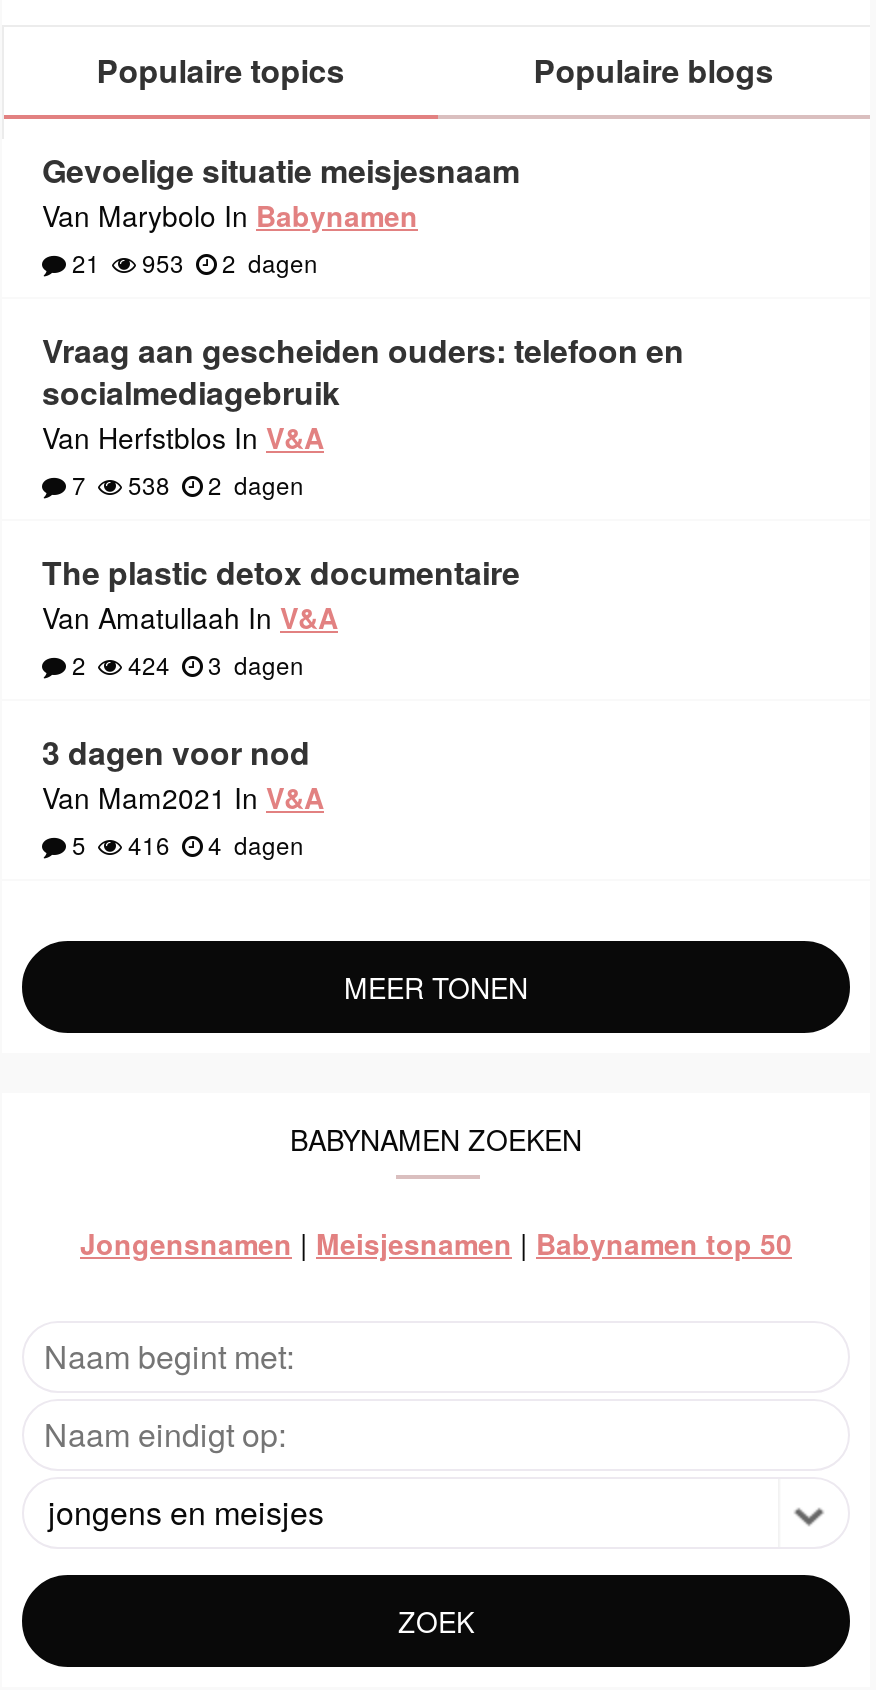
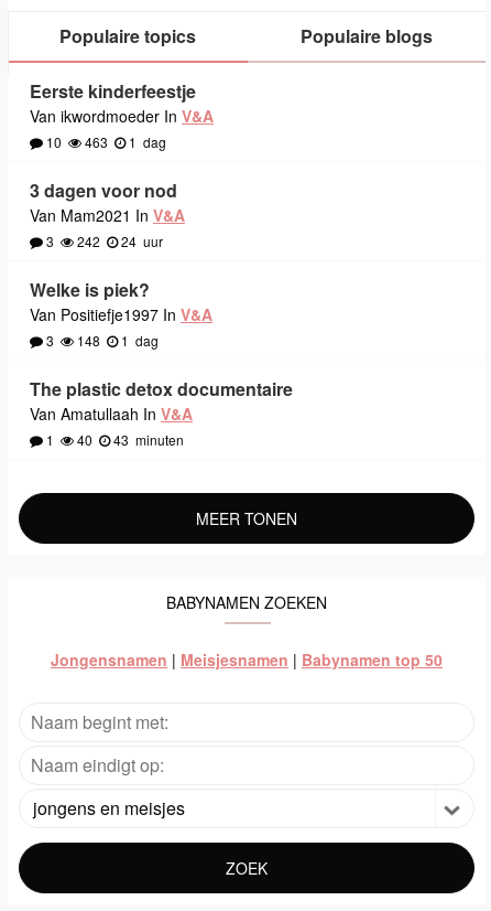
[42,147,684,681] Gevoelige situatie meisjesnaam | Van Marybolo In Babynamen | 21 | 953 | 2 dagen | Vraag aan gescheiden ouders: telefoon en | socialmediagebruik | Van Herfstblos In V&A | 7 | 538 | 2 dagen | 2 | 424 | 3 dagen -> [30,78,214,151] Eerste kinderfeestje | Van ikwordmoeder In V&A | 10 | 463 | 1 dag
moved [42,549,520,637] -> [30,376,293,425]: The plastic detox documentaire | Van Amatullaah In V&A
moved [42,729,324,817] -> [30,178,185,226]: 3 dagen voor nod | Van Mam2021 In V&A
[66,827,304,861] 5 | 416 | 4 dagen -> [30,232,212,449] 3 | 242 | 24 uur | Welke is piek? | Van Positiefje1997 In V&A | 3 | 148 | 1 dag | 1 | 40 | 43 minuten

